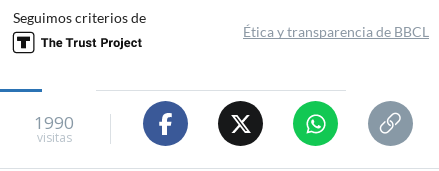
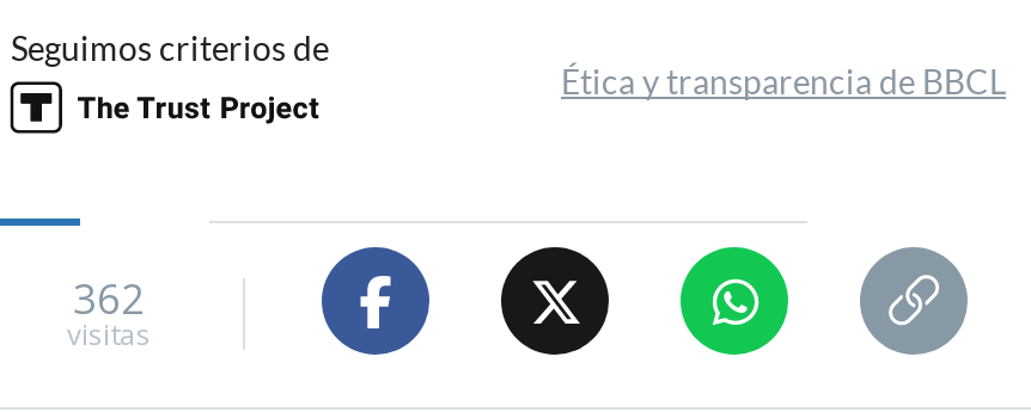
[34,111,74,134] 1990 -> [73,271,145,326] 362

